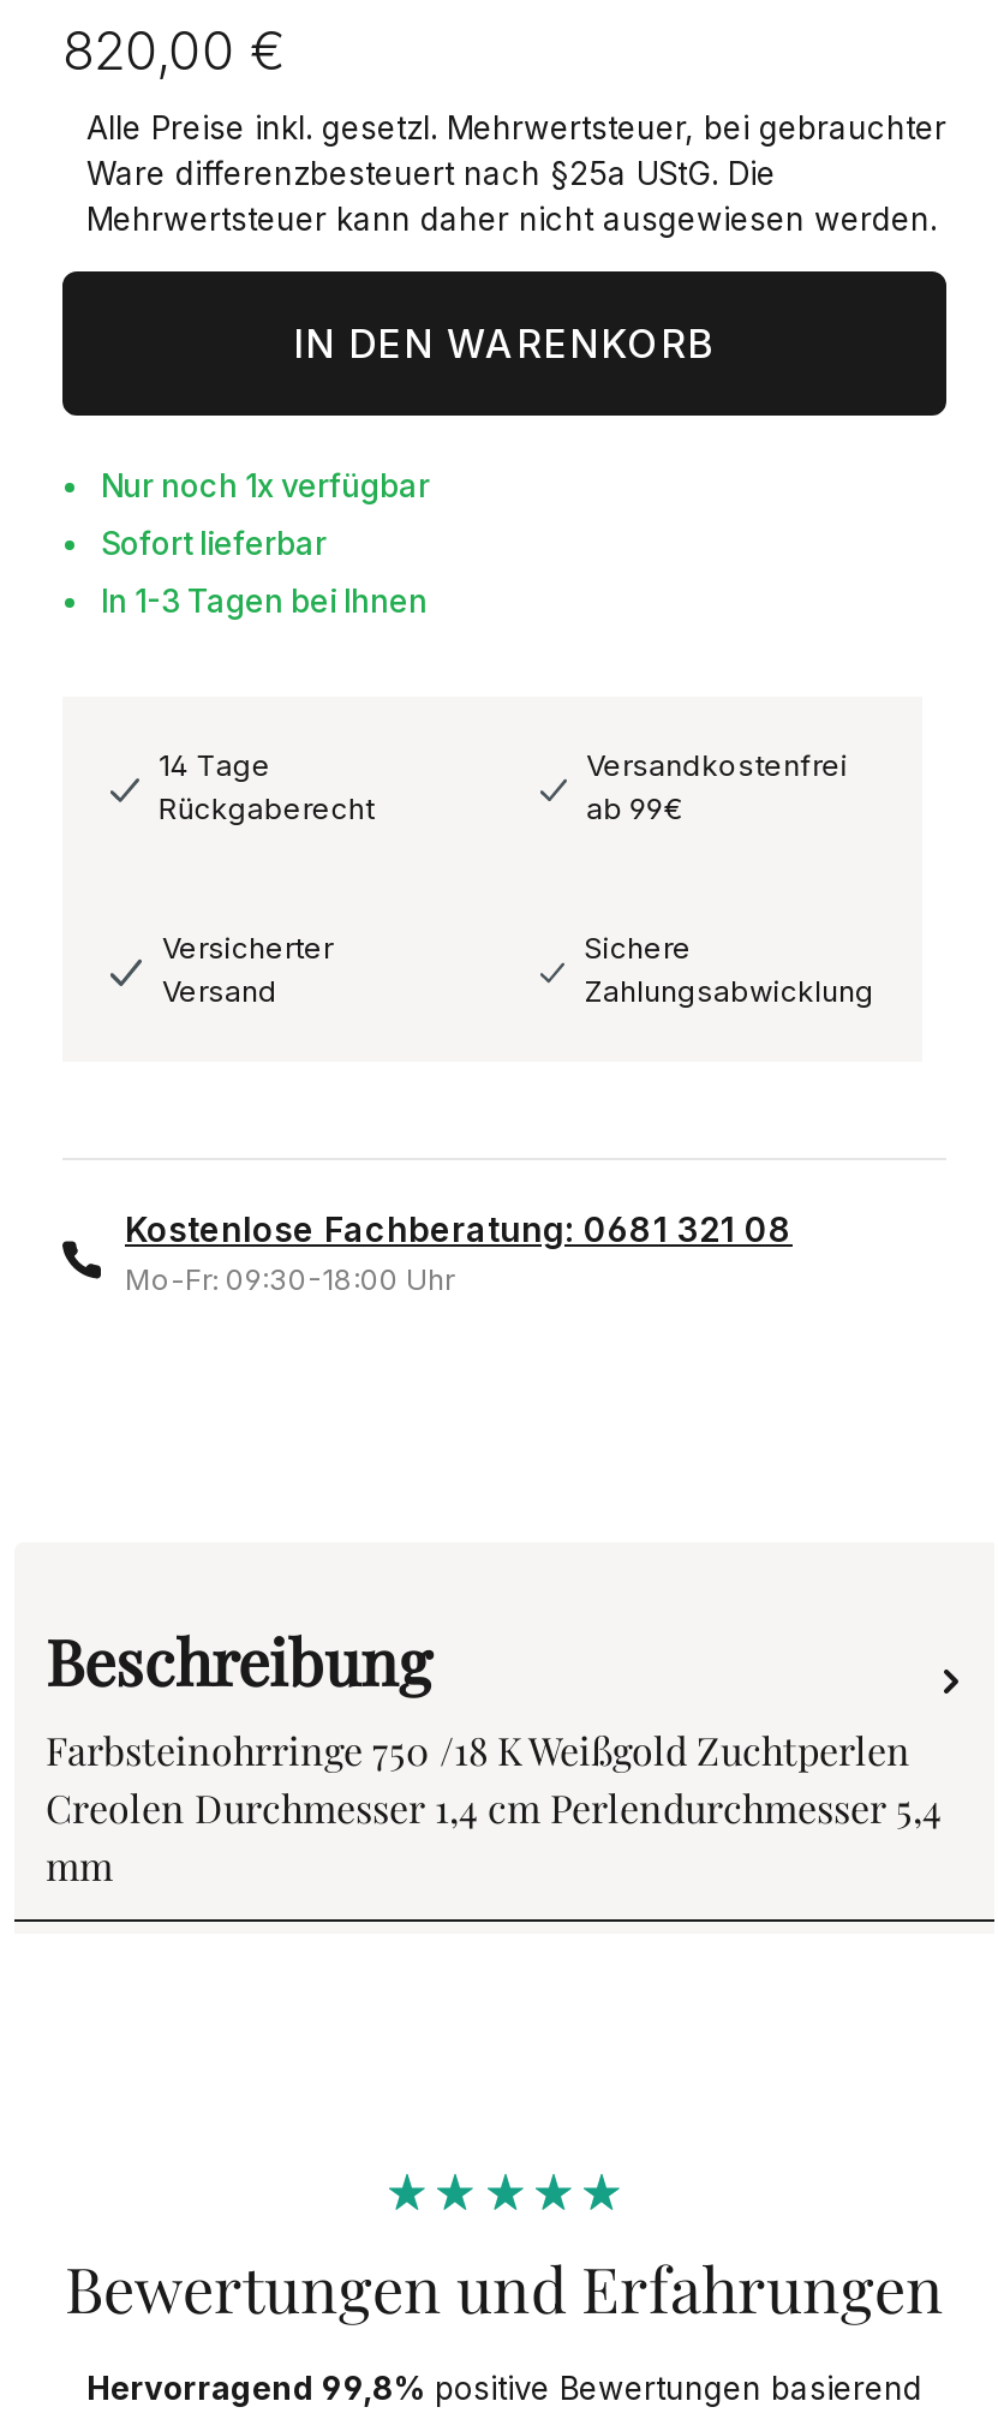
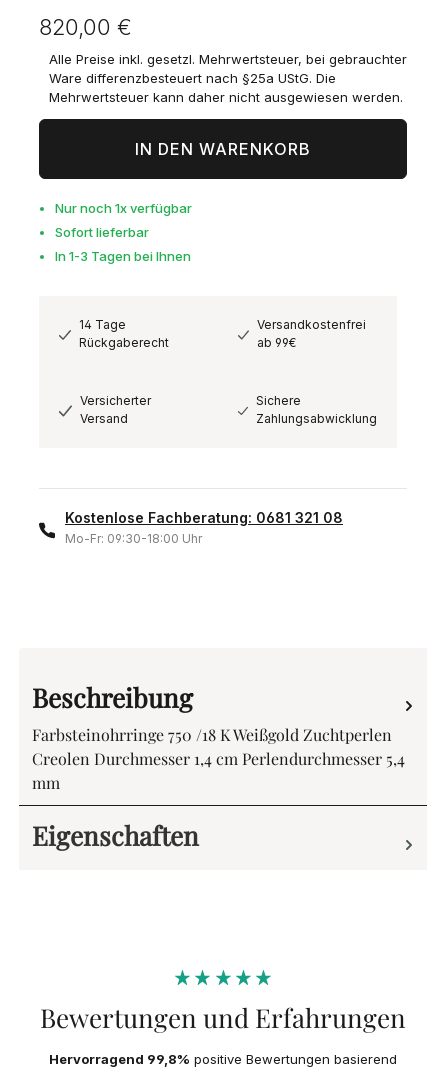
none -> [32,818,199,853] Eigenschaften

